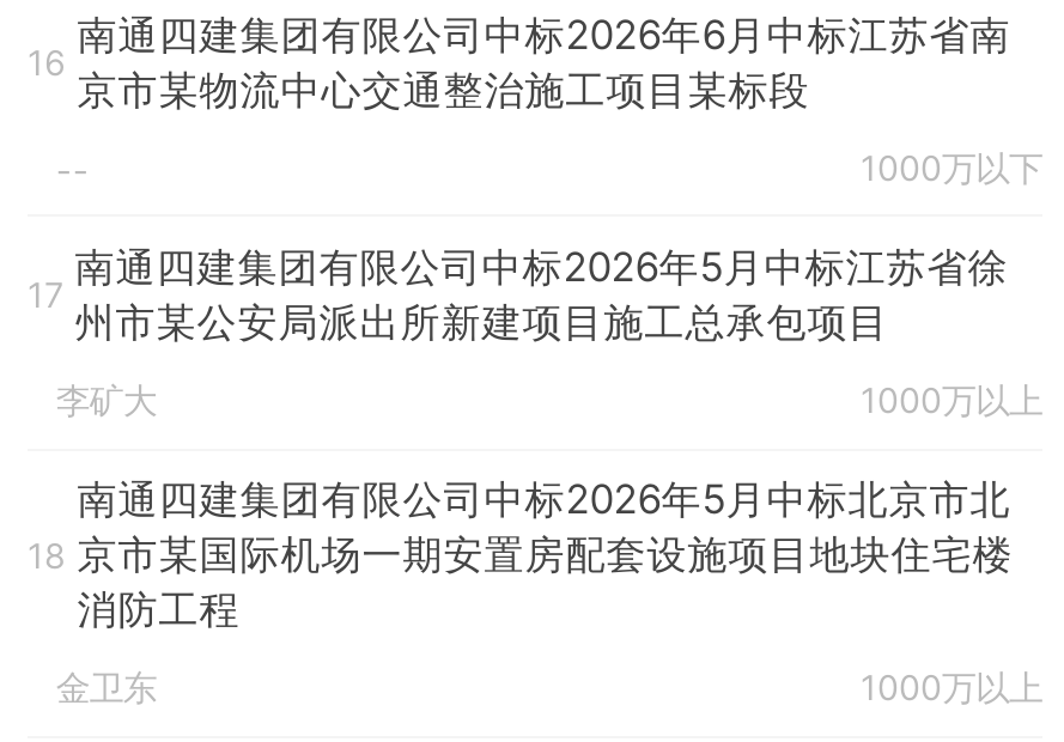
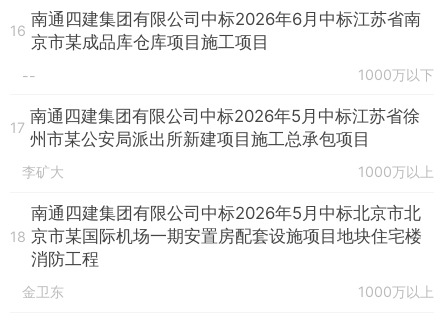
[77,65,810,113] 京市某物流中心交通整治施工项目某标段 -> [31,32,269,52] 京市某成品库仓库项目施工项目

